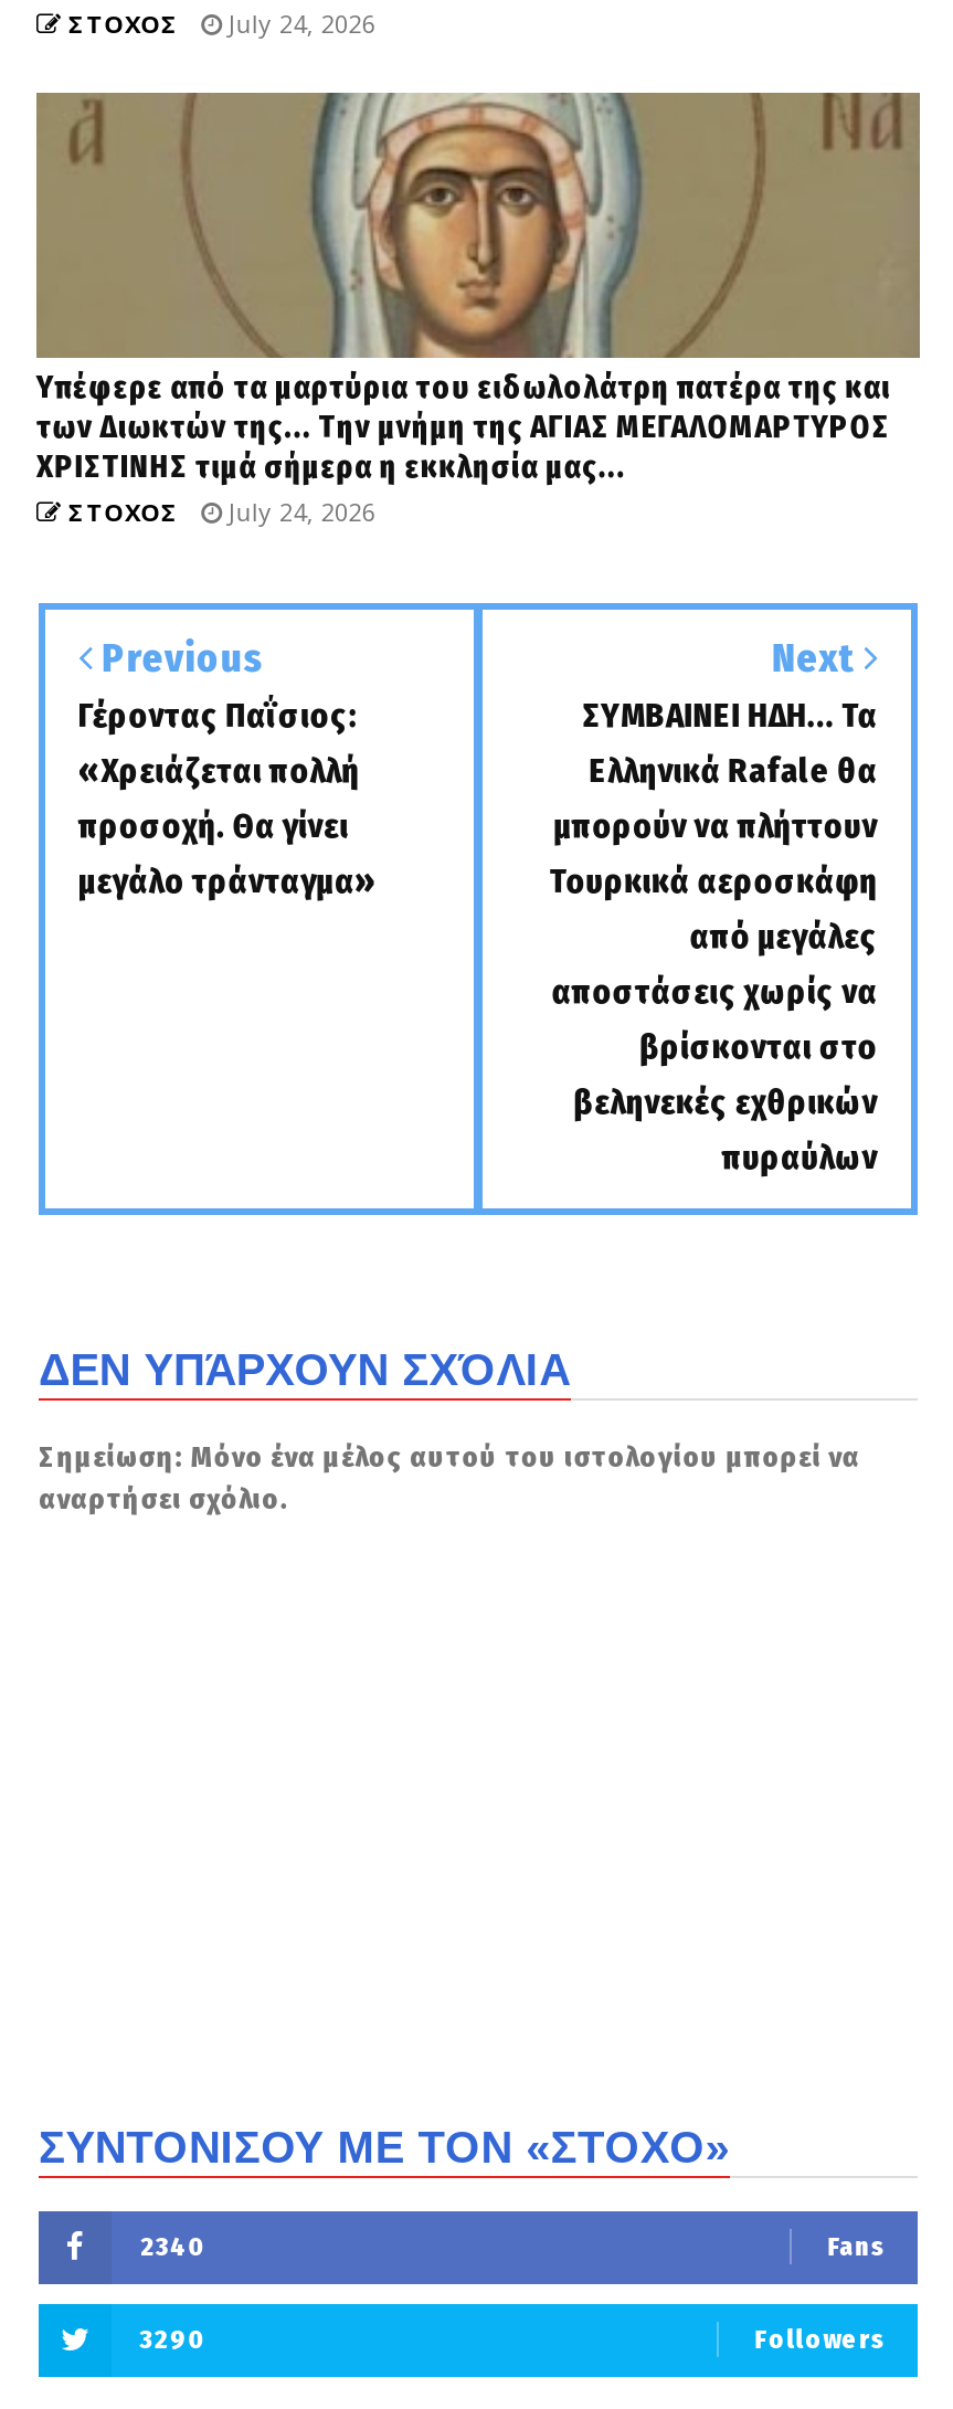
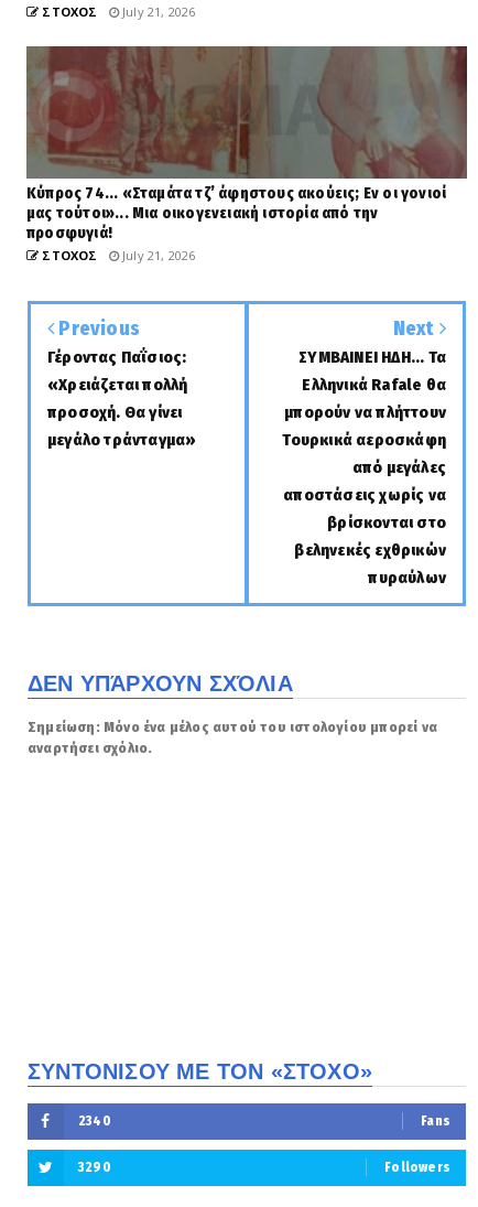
[61,7,376,40] ΣΤΟΧΟΣ July 24, 2026 -> [39,3,196,20] ΣΤΟΧΟΣ July 21, 2026
[36,93,922,486] [image] | Υπέφερε από τα μαρτύρια του ειδωλολάτρη πατέρα της και | των Διωκτών της... Την μνήμη της ΑΓΙΑΣ ΜΕΓΑΛΟΜΑΡΤΥΡΟΣ | ΧΡΙΣΤΙΝΗΣ τιμά σήμερα η εκκλησία μας... -> [26,46,468,243] [image] | Κύπρος 74... «Σταμάτα τζ’ άφηστους ακούεις; Εν οι γονιοί | μας τούτοι»... Μια οικογενειακή ιστορία από την | προσφυγιά!
[61,495,376,528] ΣΤΟΧΟΣ July 24, 2026 -> [39,247,196,263] ΣΤΟΧΟΣ July 21, 2026

